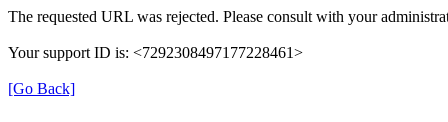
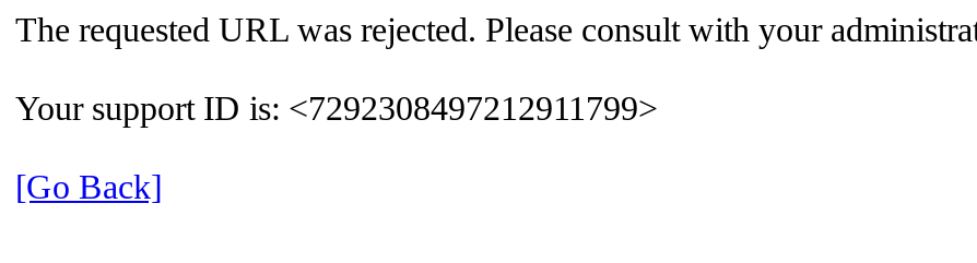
[8,44,303,61] Your support ID is: <7292308497177228461> -> [15,89,658,127] Your support ID is: <7292308497212911799>

